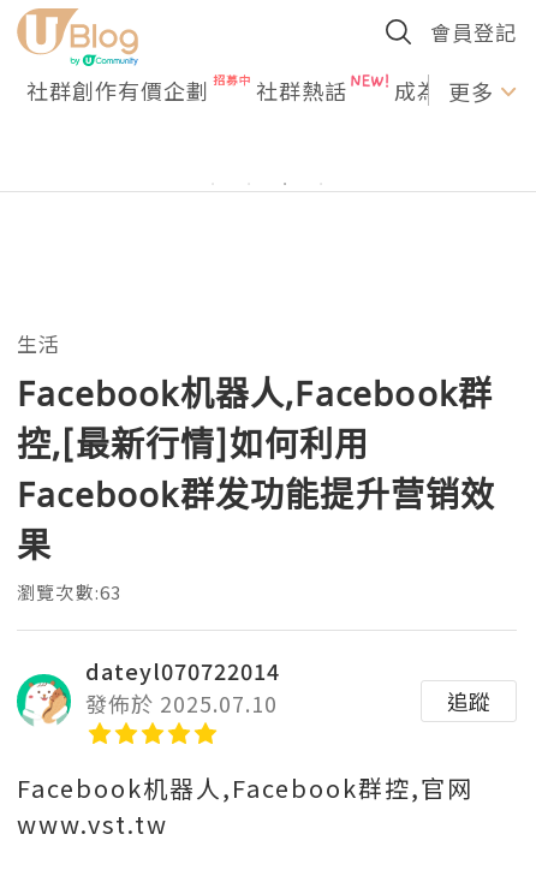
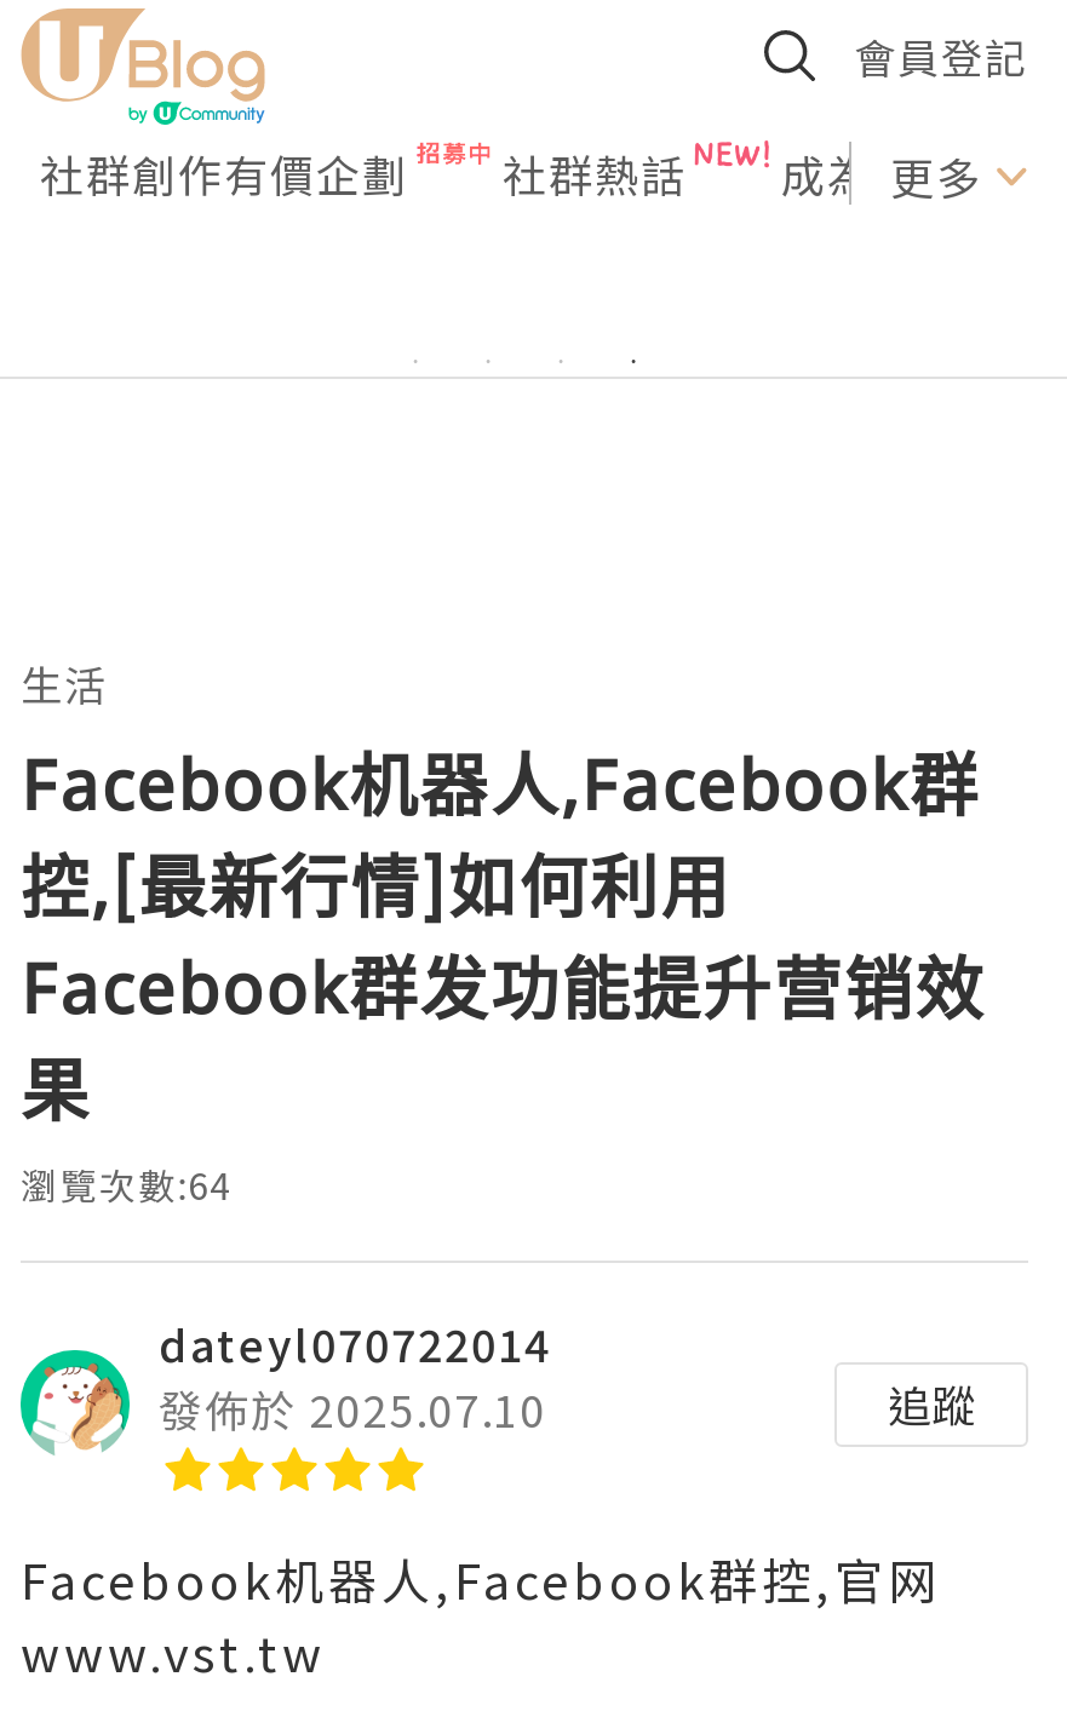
[17,579,122,604] 瀏覽次數:63 -> [21,1159,232,1210] 瀏覽次數:64

